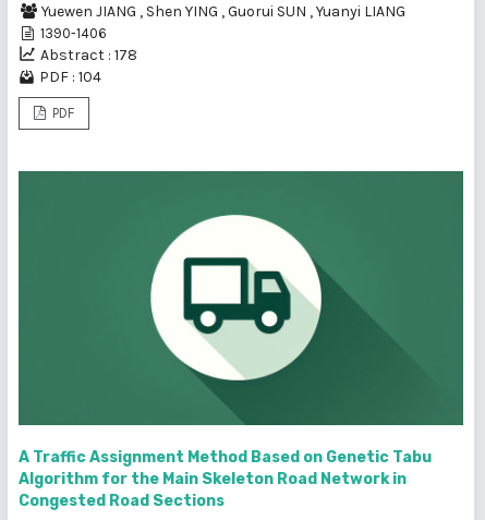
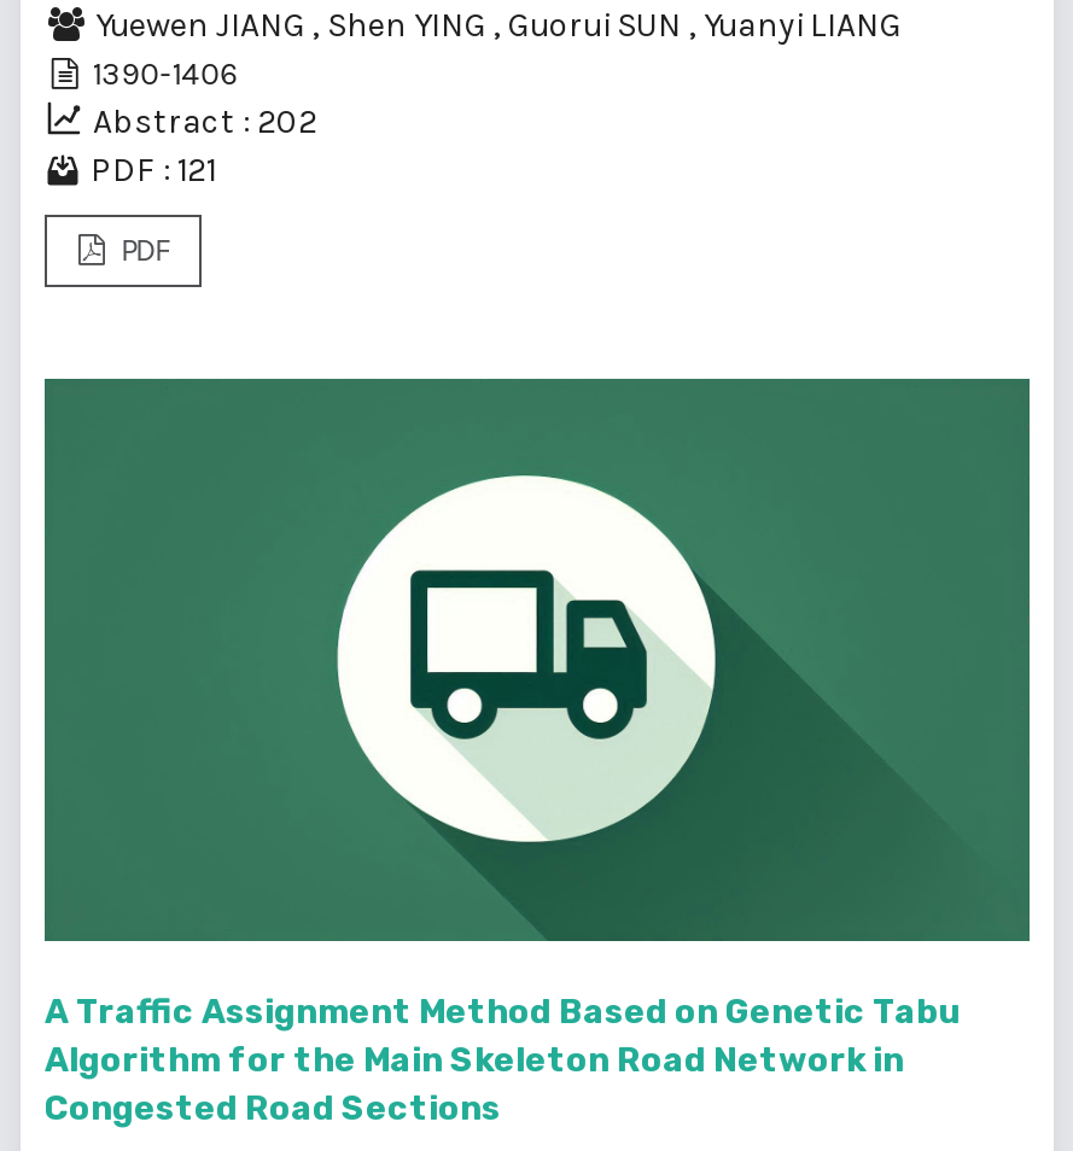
[40,46,137,64] Abstract : 178 -> [93,101,317,142] Abstract : 202
[39,67,101,86] PDF : 104 -> [91,149,216,190] PDF : 121

